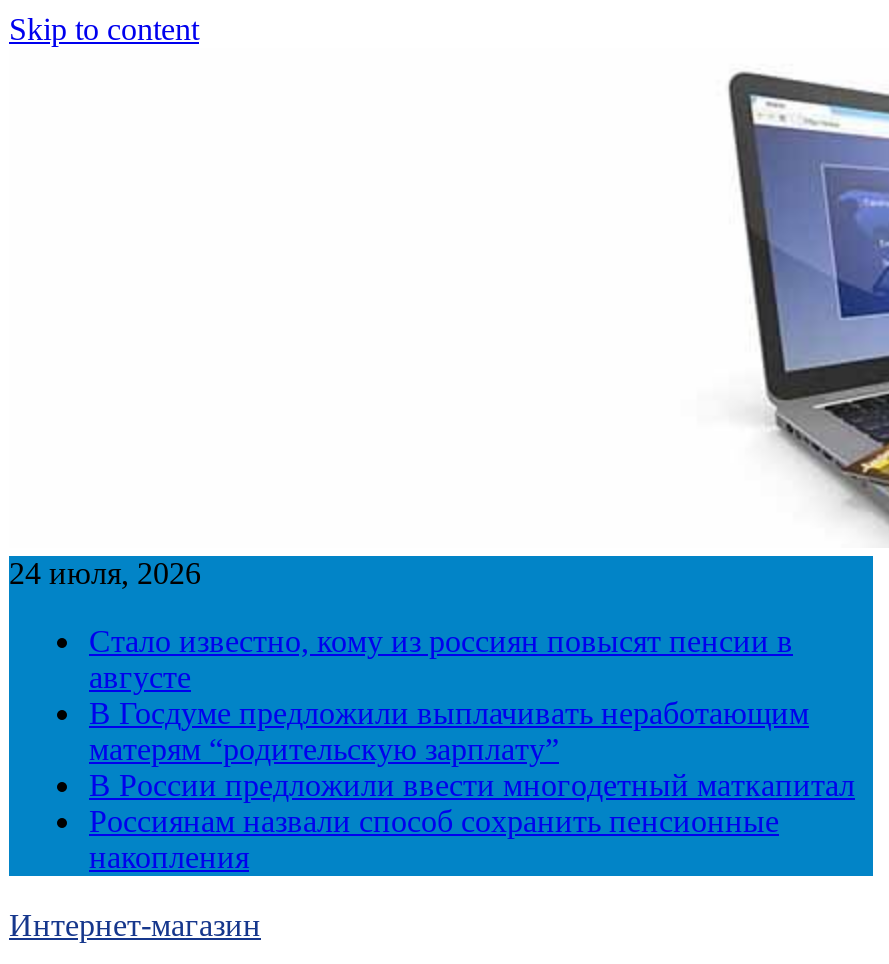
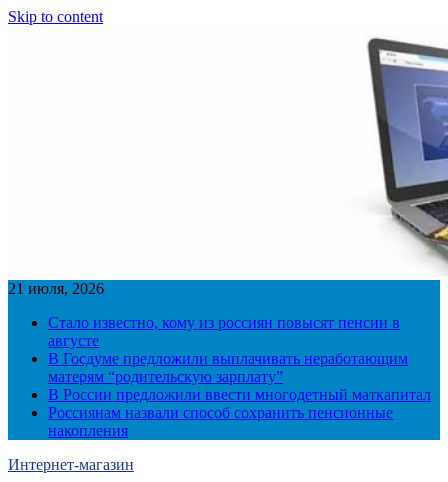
[9,556,201,590] 24 июля, 2026 -> [8,280,104,297] 21 июля, 2026

